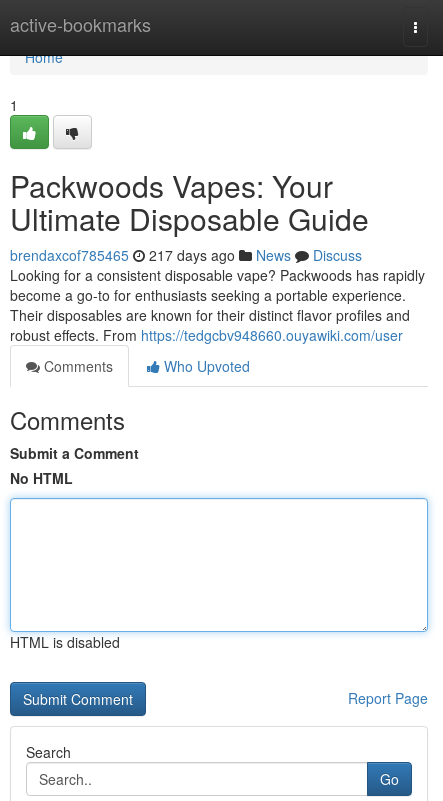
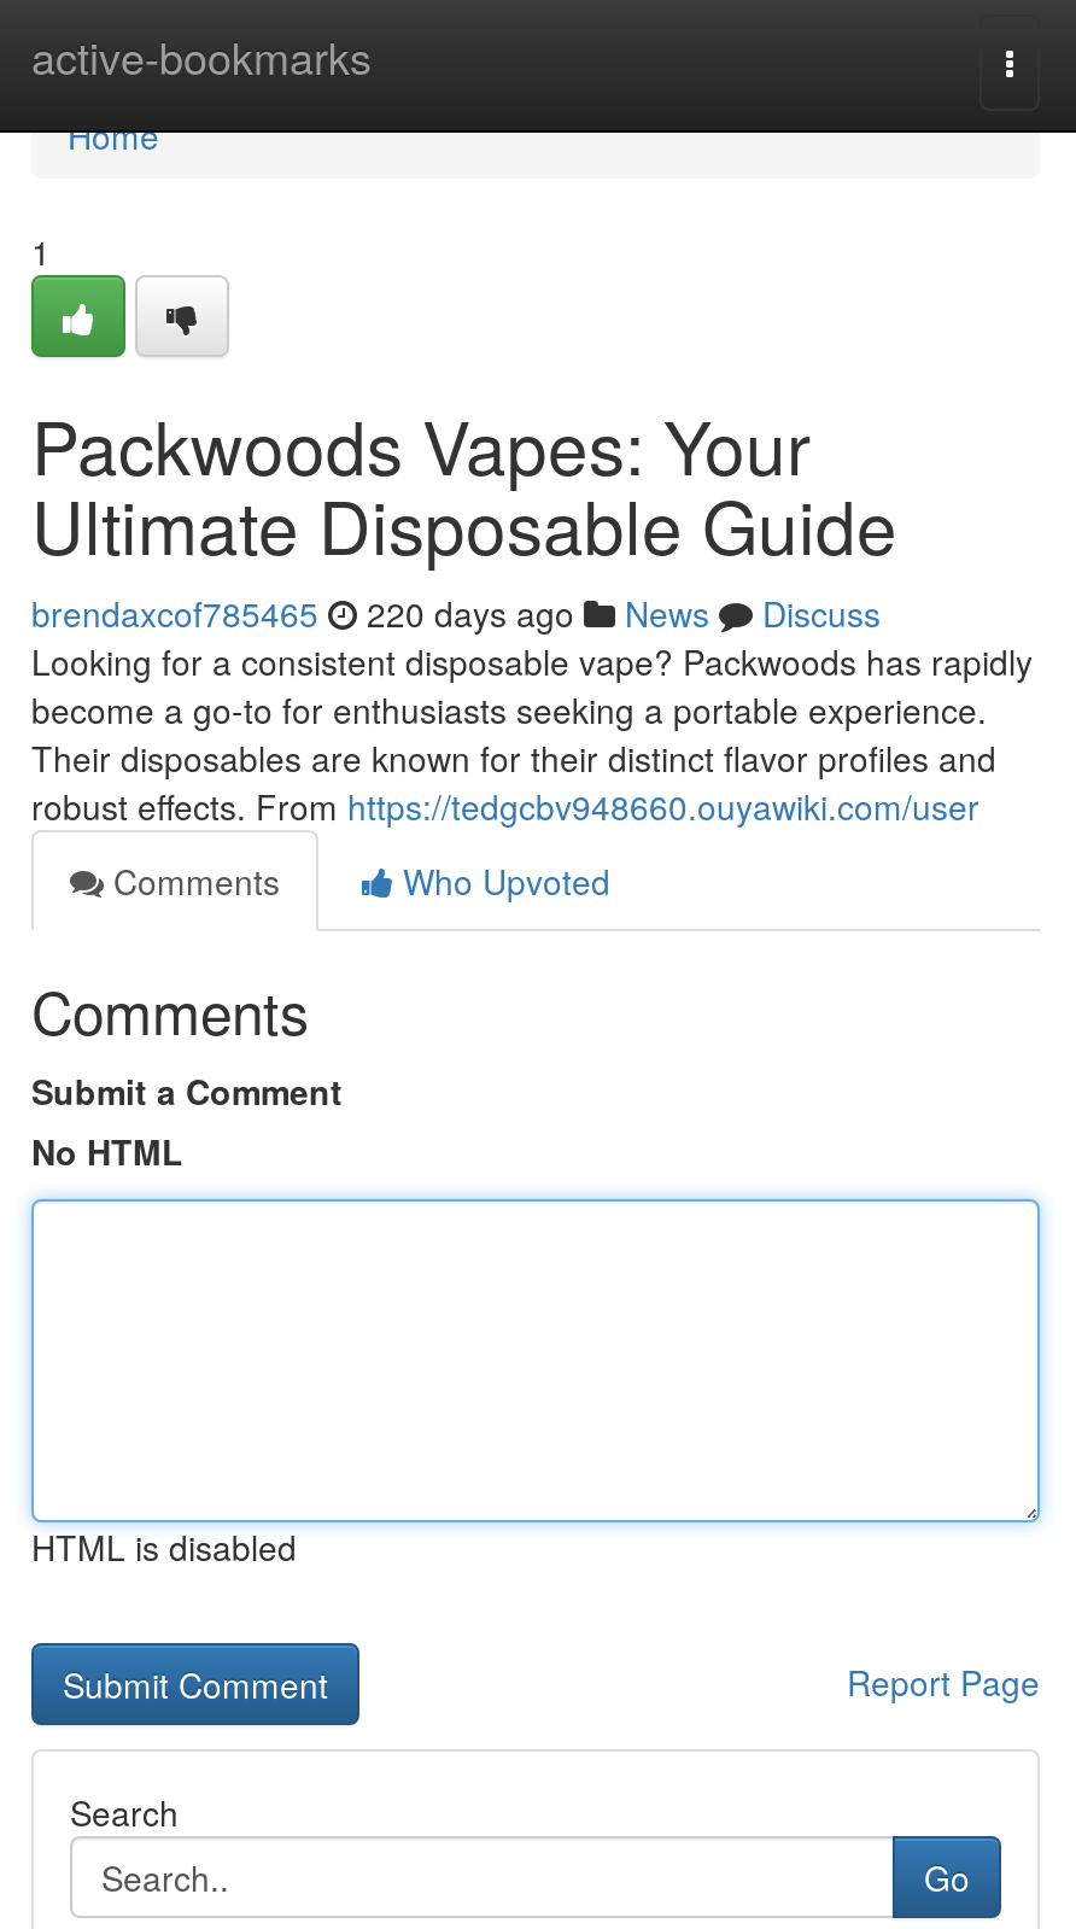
[10,245,362,265] brendaxcof785465 217 days ago News Discuss -> [31,589,881,637] brendaxcof785465 220 days ago News Discuss

